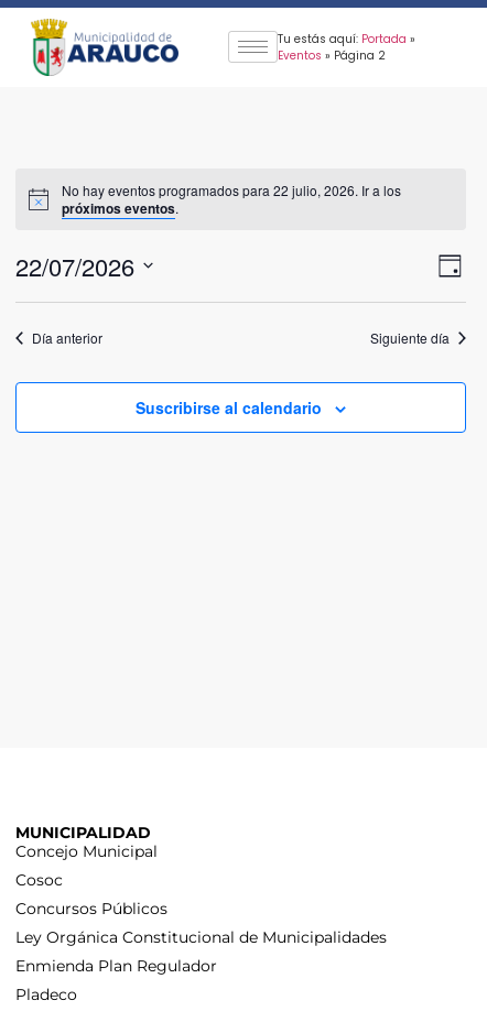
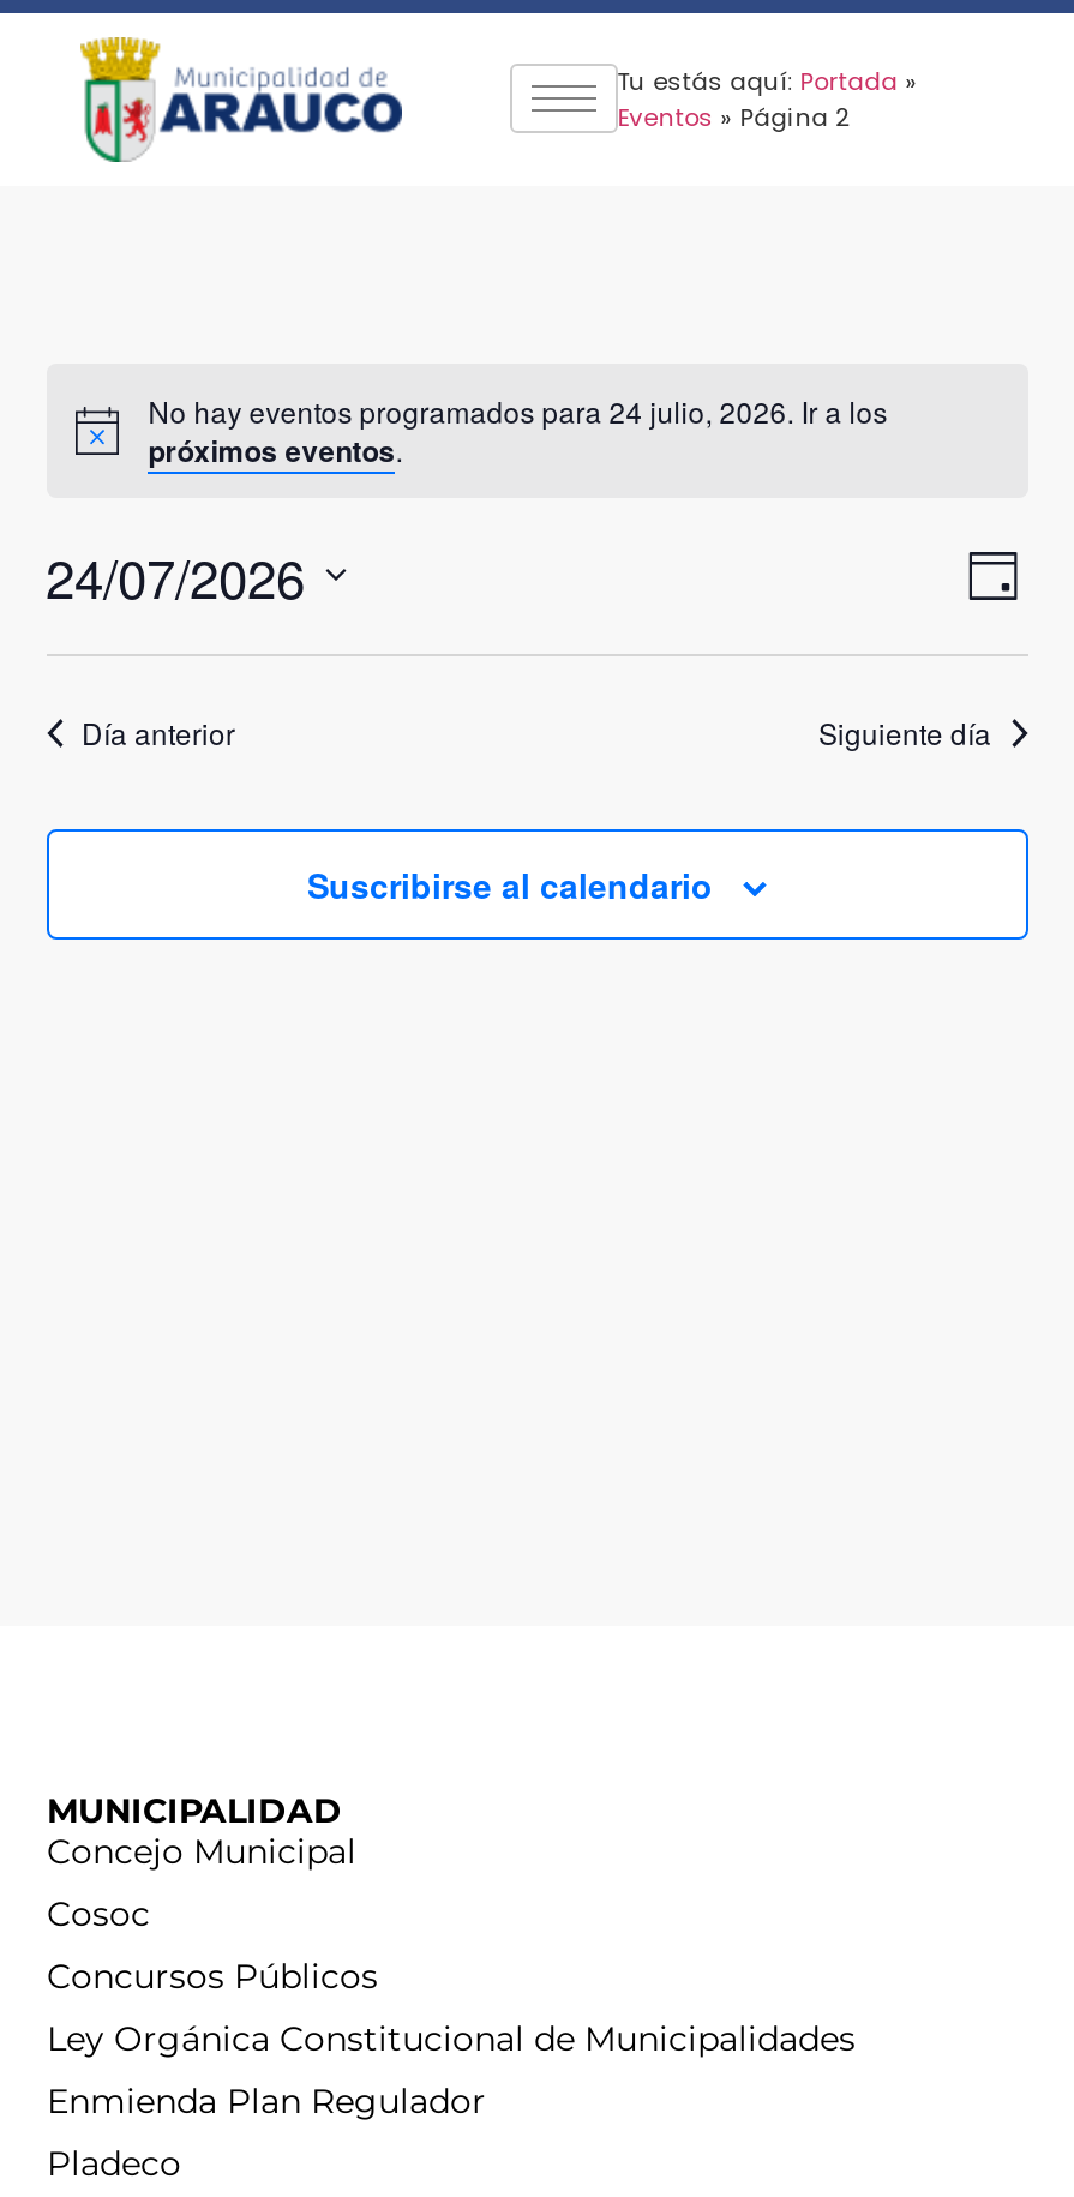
[62,181,401,199] No hay eventos programados para 22 julio, 2026. Ir a los -> [148,390,887,431] No hay eventos programados para 24 julio, 2026. Ir a los
[15,249,134,283] 22/07/2026 -> [46,539,305,613] 24/07/2026

